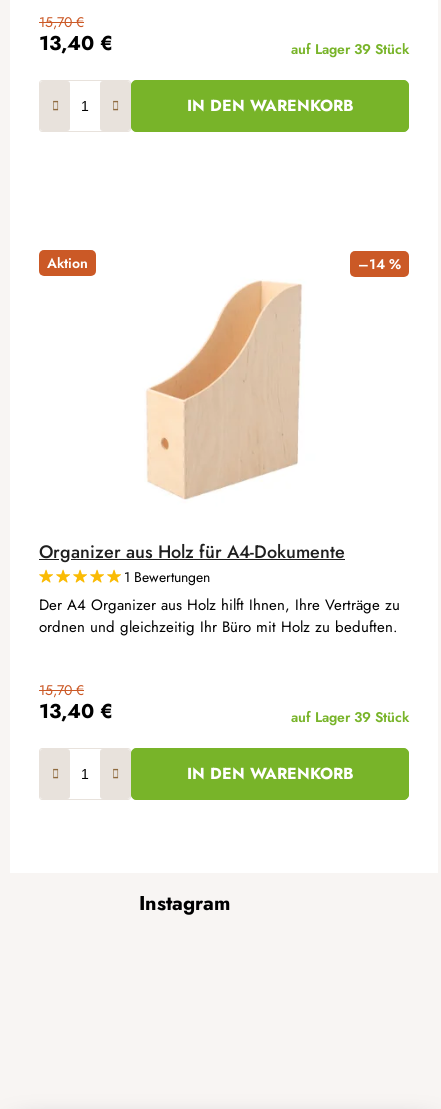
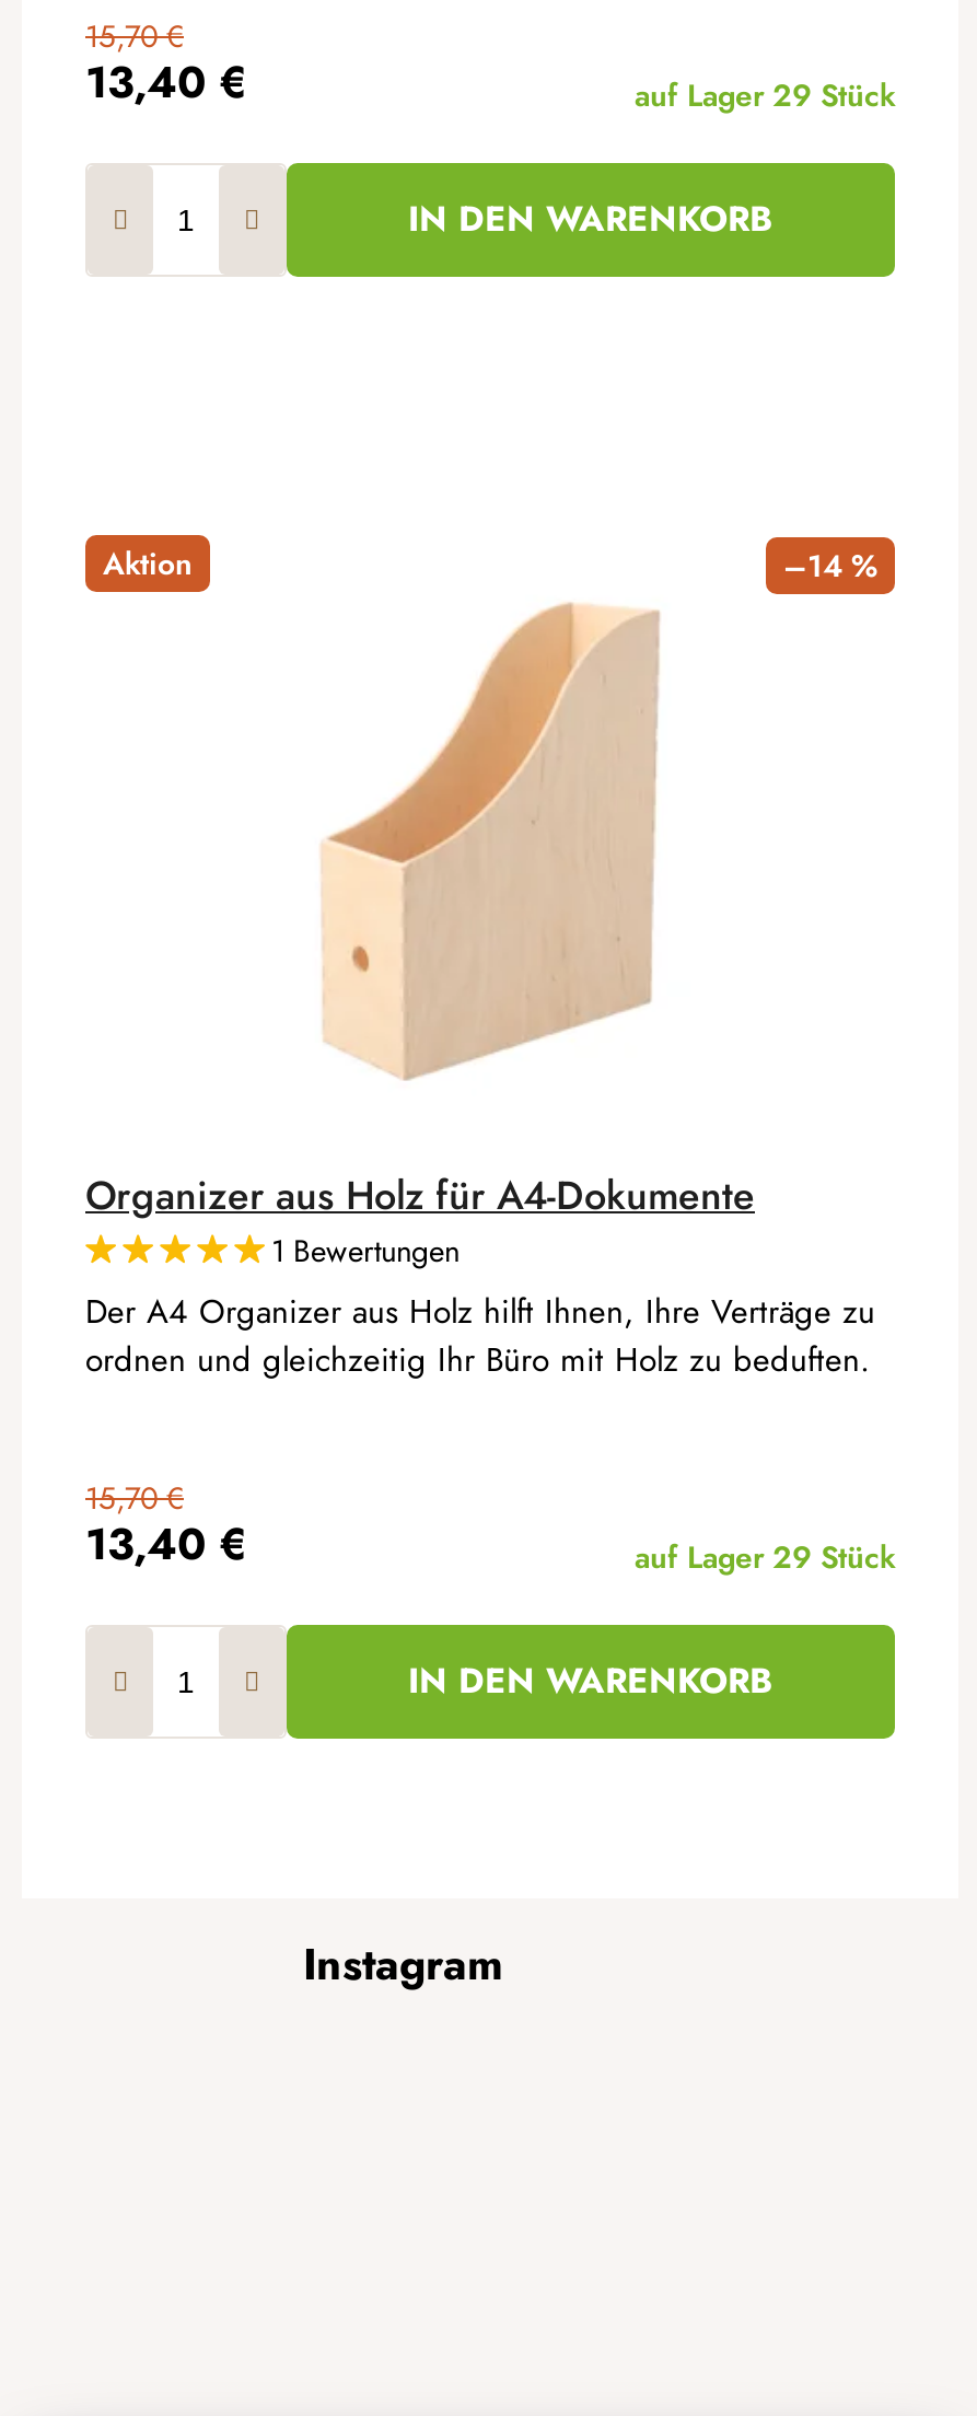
[291,39,409,59] auf Lager 39 Stück -> [635,74,895,118] auf Lager 29 Stück
[291,707,409,727] auf Lager 39 Stück -> [635,1536,895,1580] auf Lager 29 Stück

